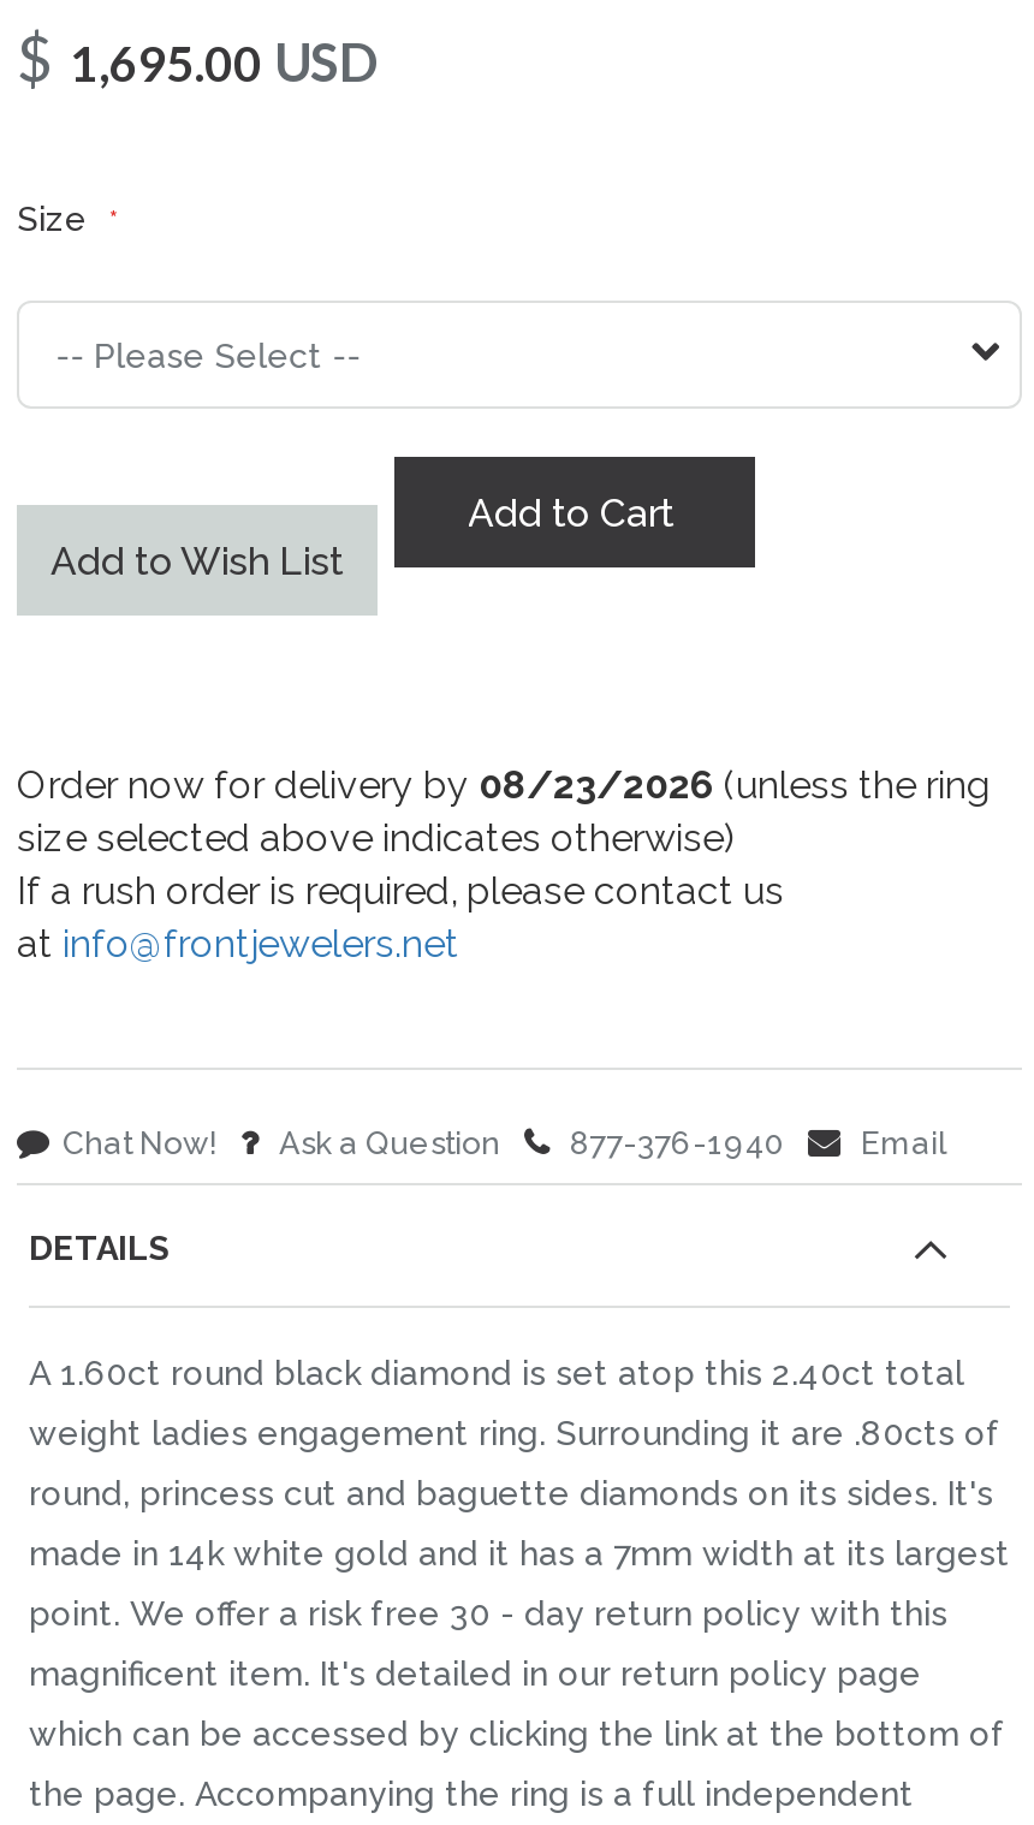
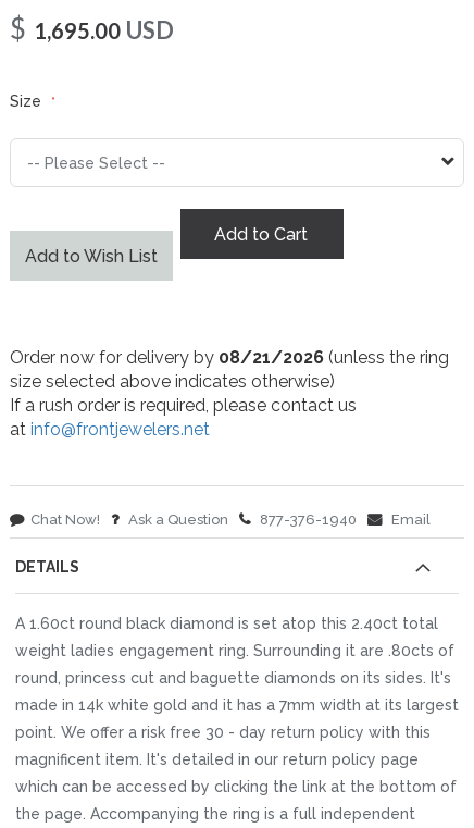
[17,762,991,808] Order now for delivery by 08/23/2026 (unless the ring -> [10,347,449,368] Order now for delivery by 08/21/2026 (unless the ring

